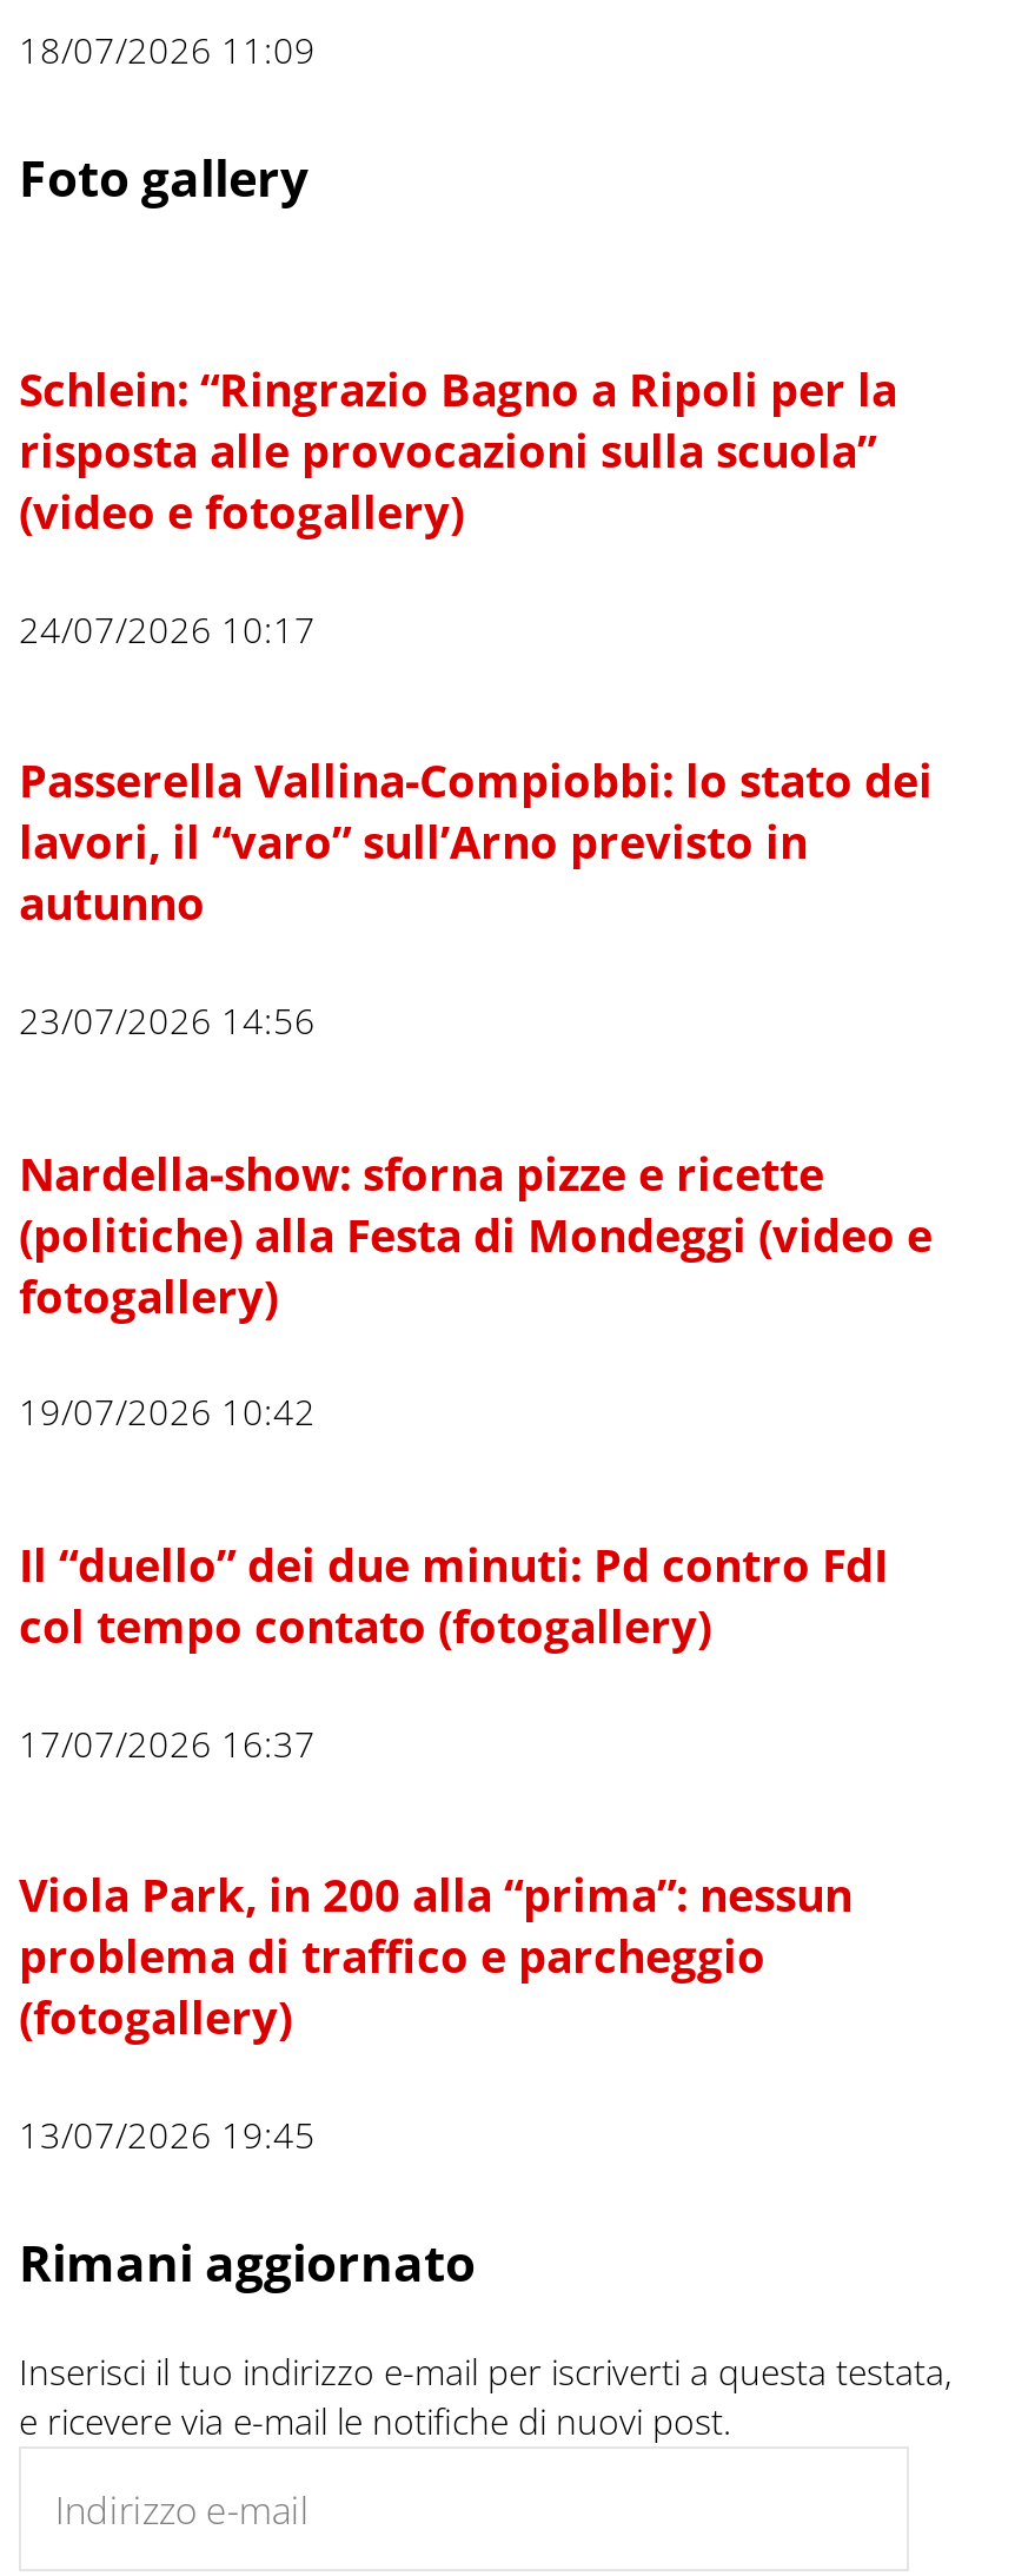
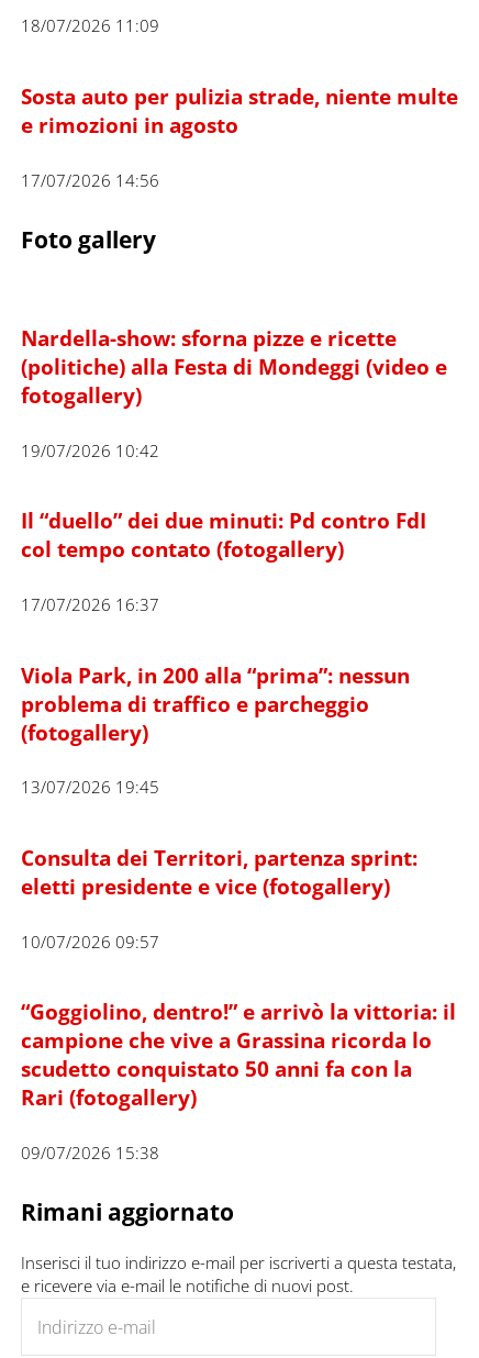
none -> [21,82,458,190] Sosta auto per pulizia strade, niente multe | e rimozioni in agosto | 17/07/2026 14:56
[19,359,933,1044] Schlein: “Ringrazio Bagno a Ripoli per la | risposta alle provocazioni sulla scuola” | (video e fotogallery) | 24/07/2026 10:17 | Passerella Vallina-Compiobbi: lo stato dei | lavori, il “varo” sull’Arno previsto in | autunno | 23/07/2026 14:56 -> none
moved [19,1143,933,2159] -> [21,324,447,798]: Nardella-show: sforna pizze e ricette | (politiche) alla Festa di Mondeggi (video e | fotogallery) | ... | (fotogallery) | 13/07/2026 19:45
none -> [21,844,456,1163] Consulta dei Territori, partenza sprint: | eletti presidente e vice (fotogallery) | 10/07/2026 09:57 | “Goggiolino, dentro!” e arrivò la vittoria: il | campione che vive a Grassina ricorda lo | scudetto conquistato 50 anni fa con la | Rari (fotogallery) | 09/07/2026 15:38

